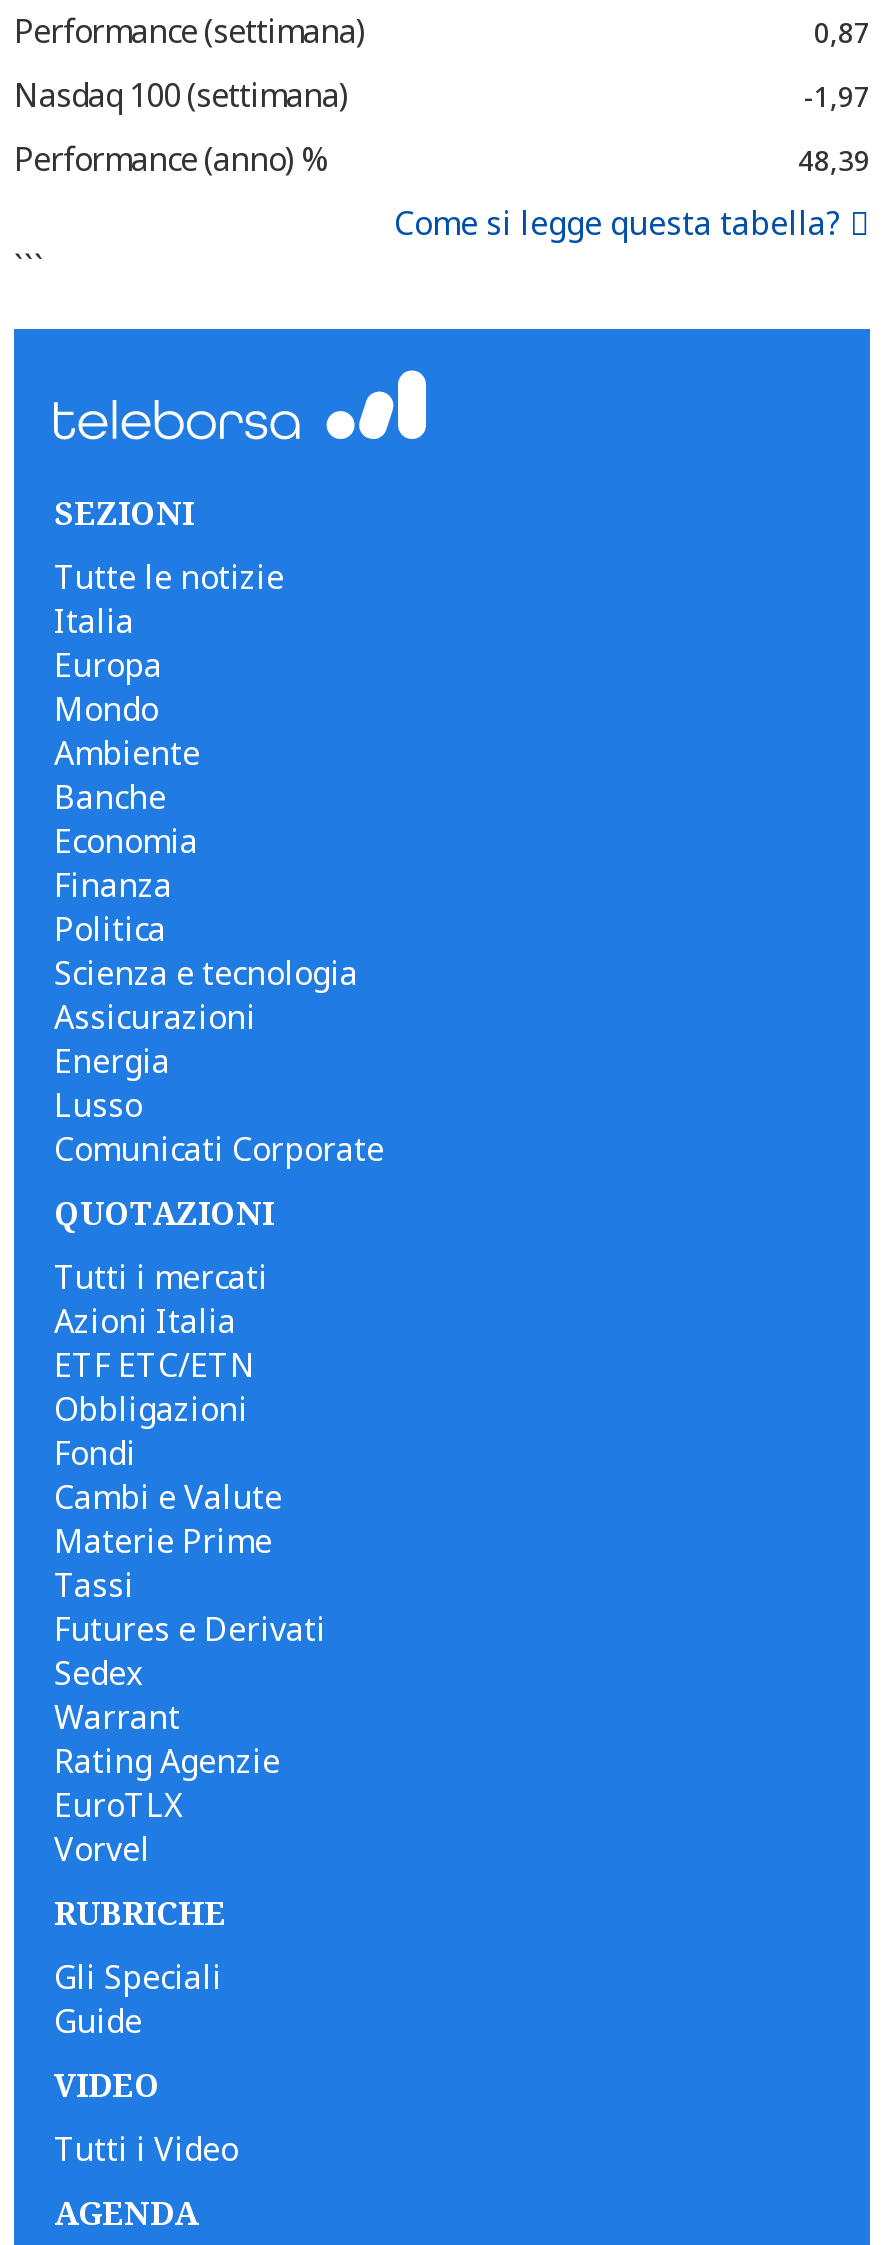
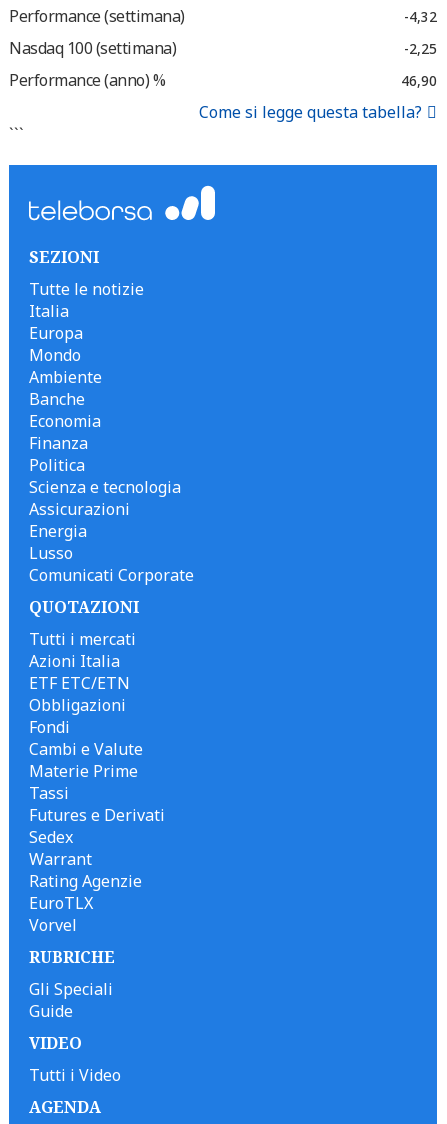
[814,12,870,50] 0,87 -> [404,6,437,25] -4,32
[804,76,870,114] -1,97 -> [404,38,437,57] -2,25
[798,140,870,178] 48,39 -> [401,70,437,89] 46,90

